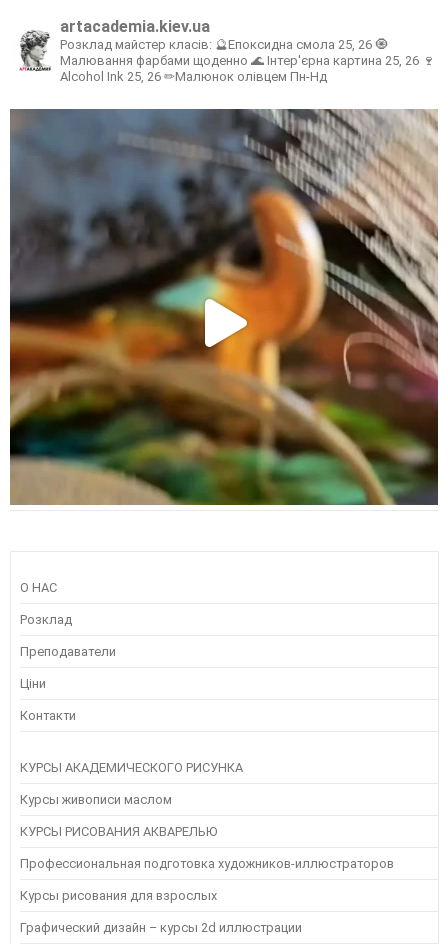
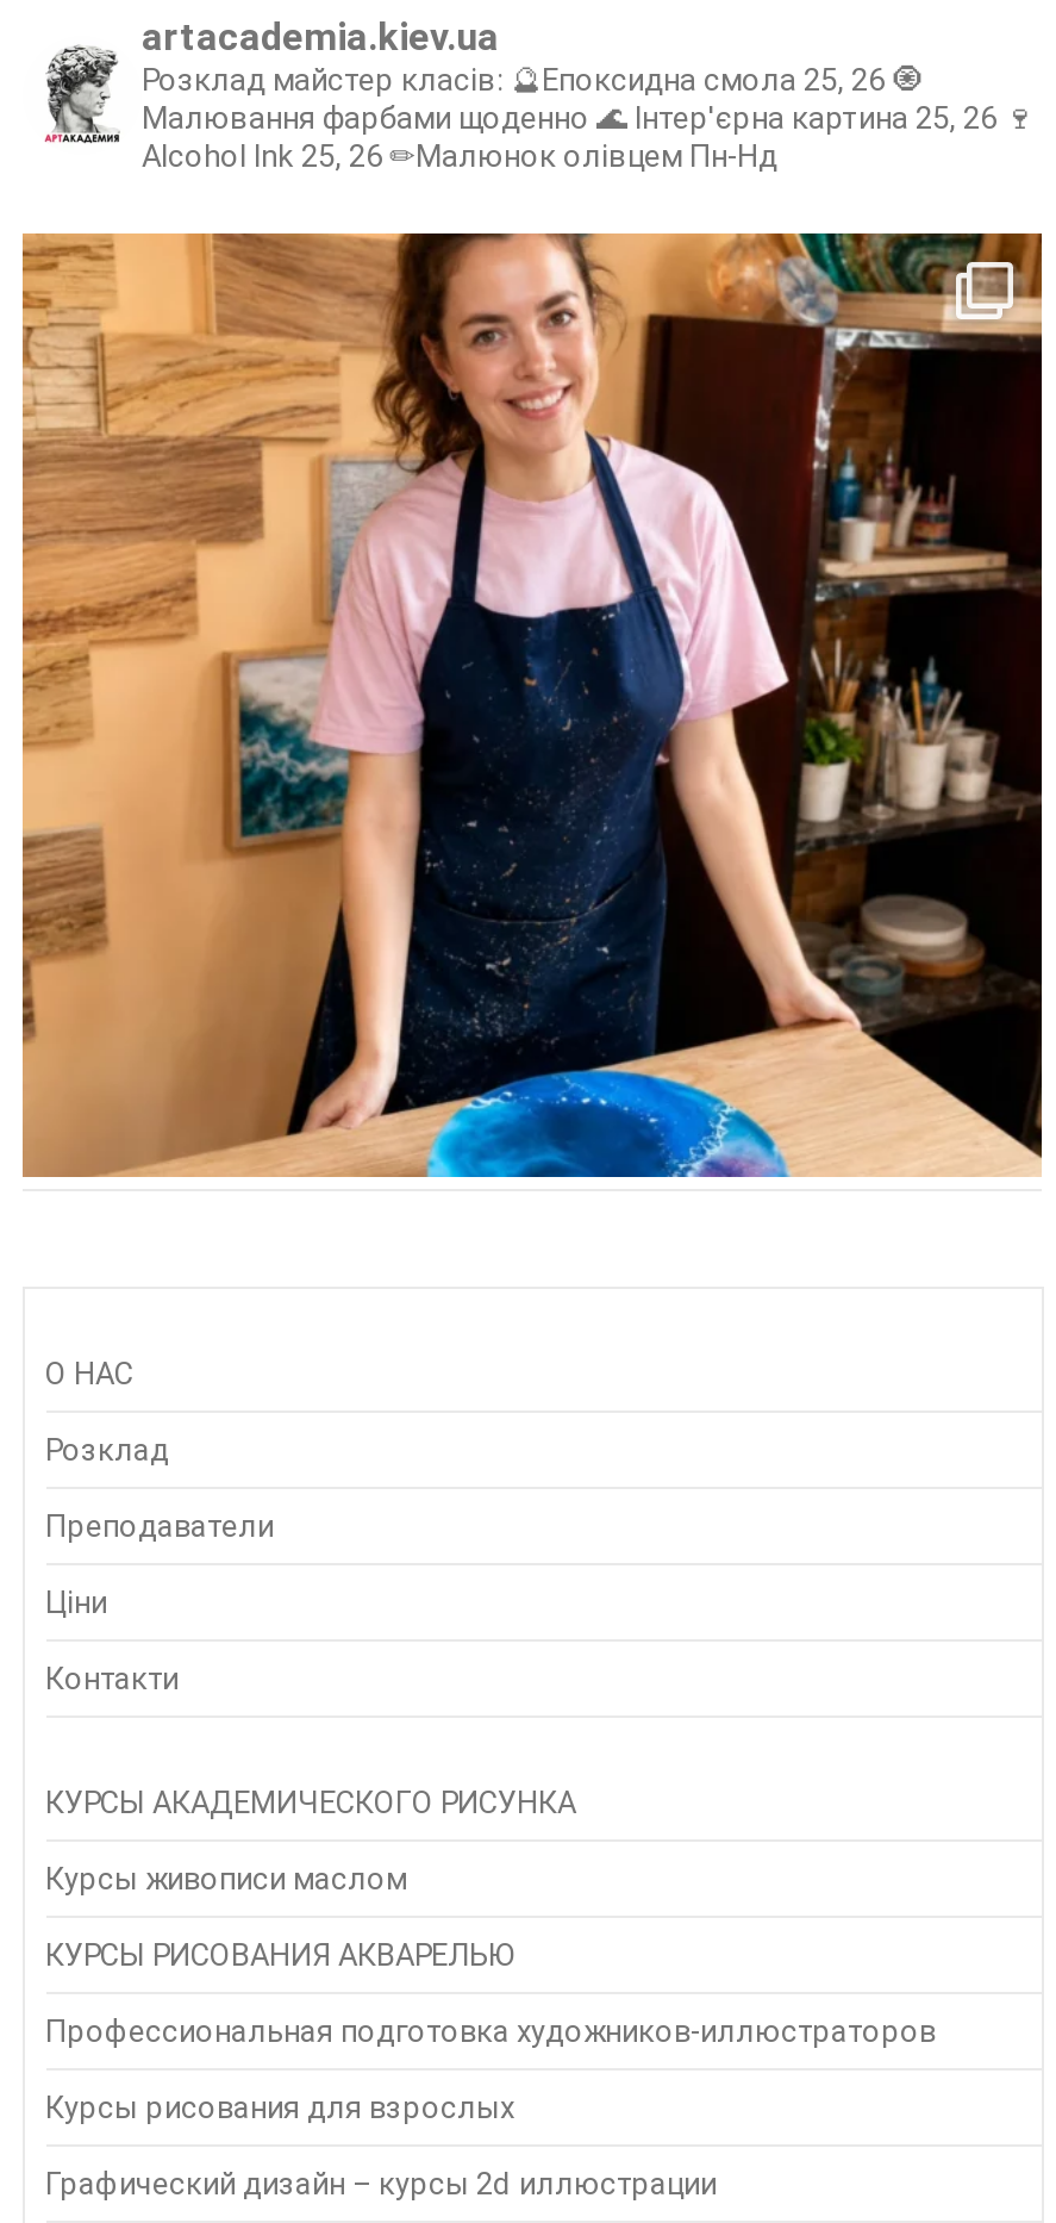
[9,108,439,506] [image] -> [20,231,1044,1179] [image]

